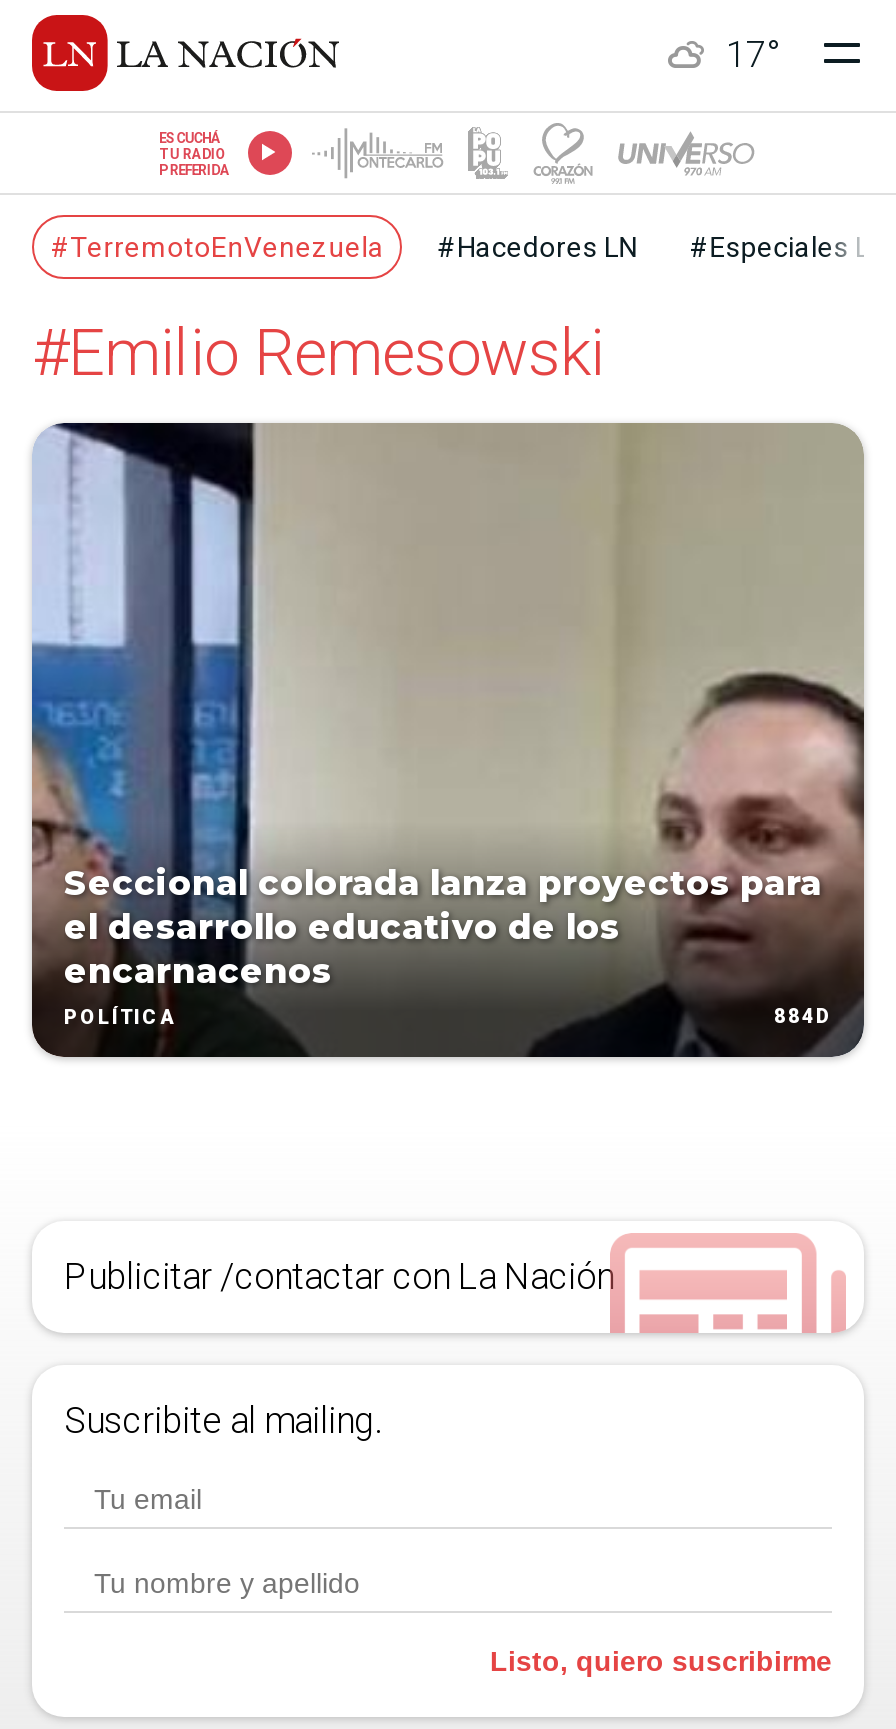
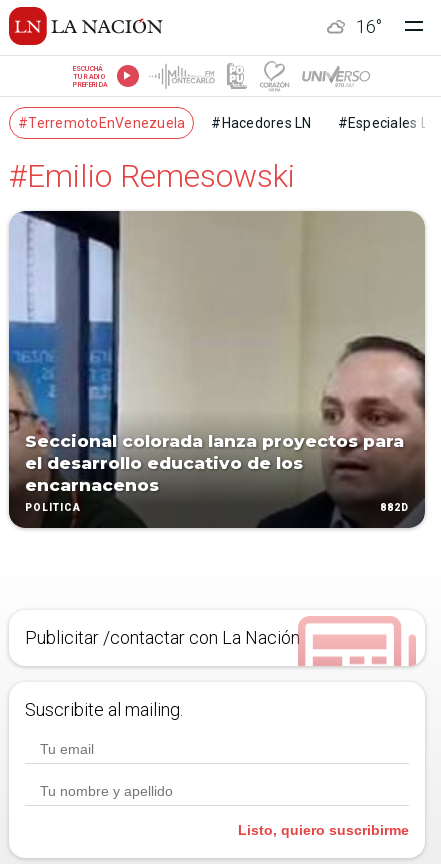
[726,33,778,75] 17° -> [356,16,382,37] 16°
[774,1005,832,1027] 884D -> [380,502,409,513] 882D

